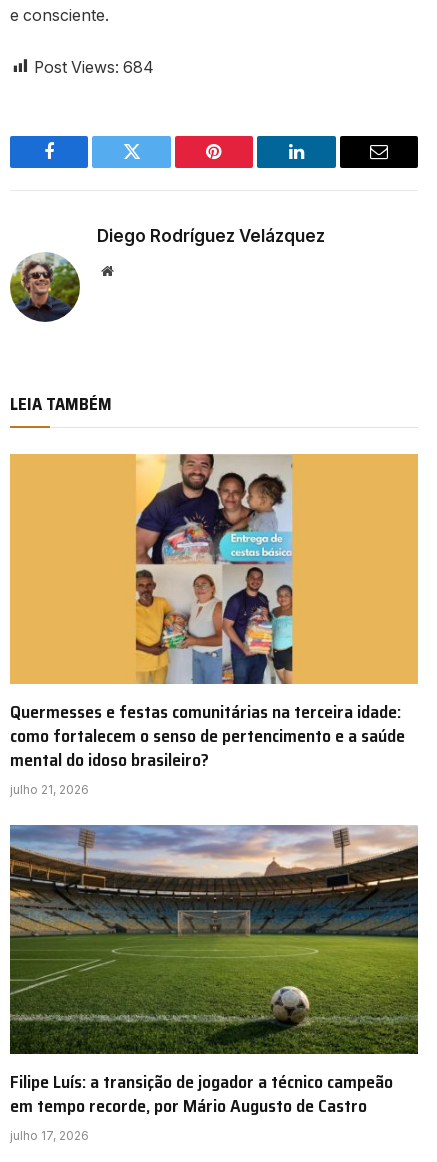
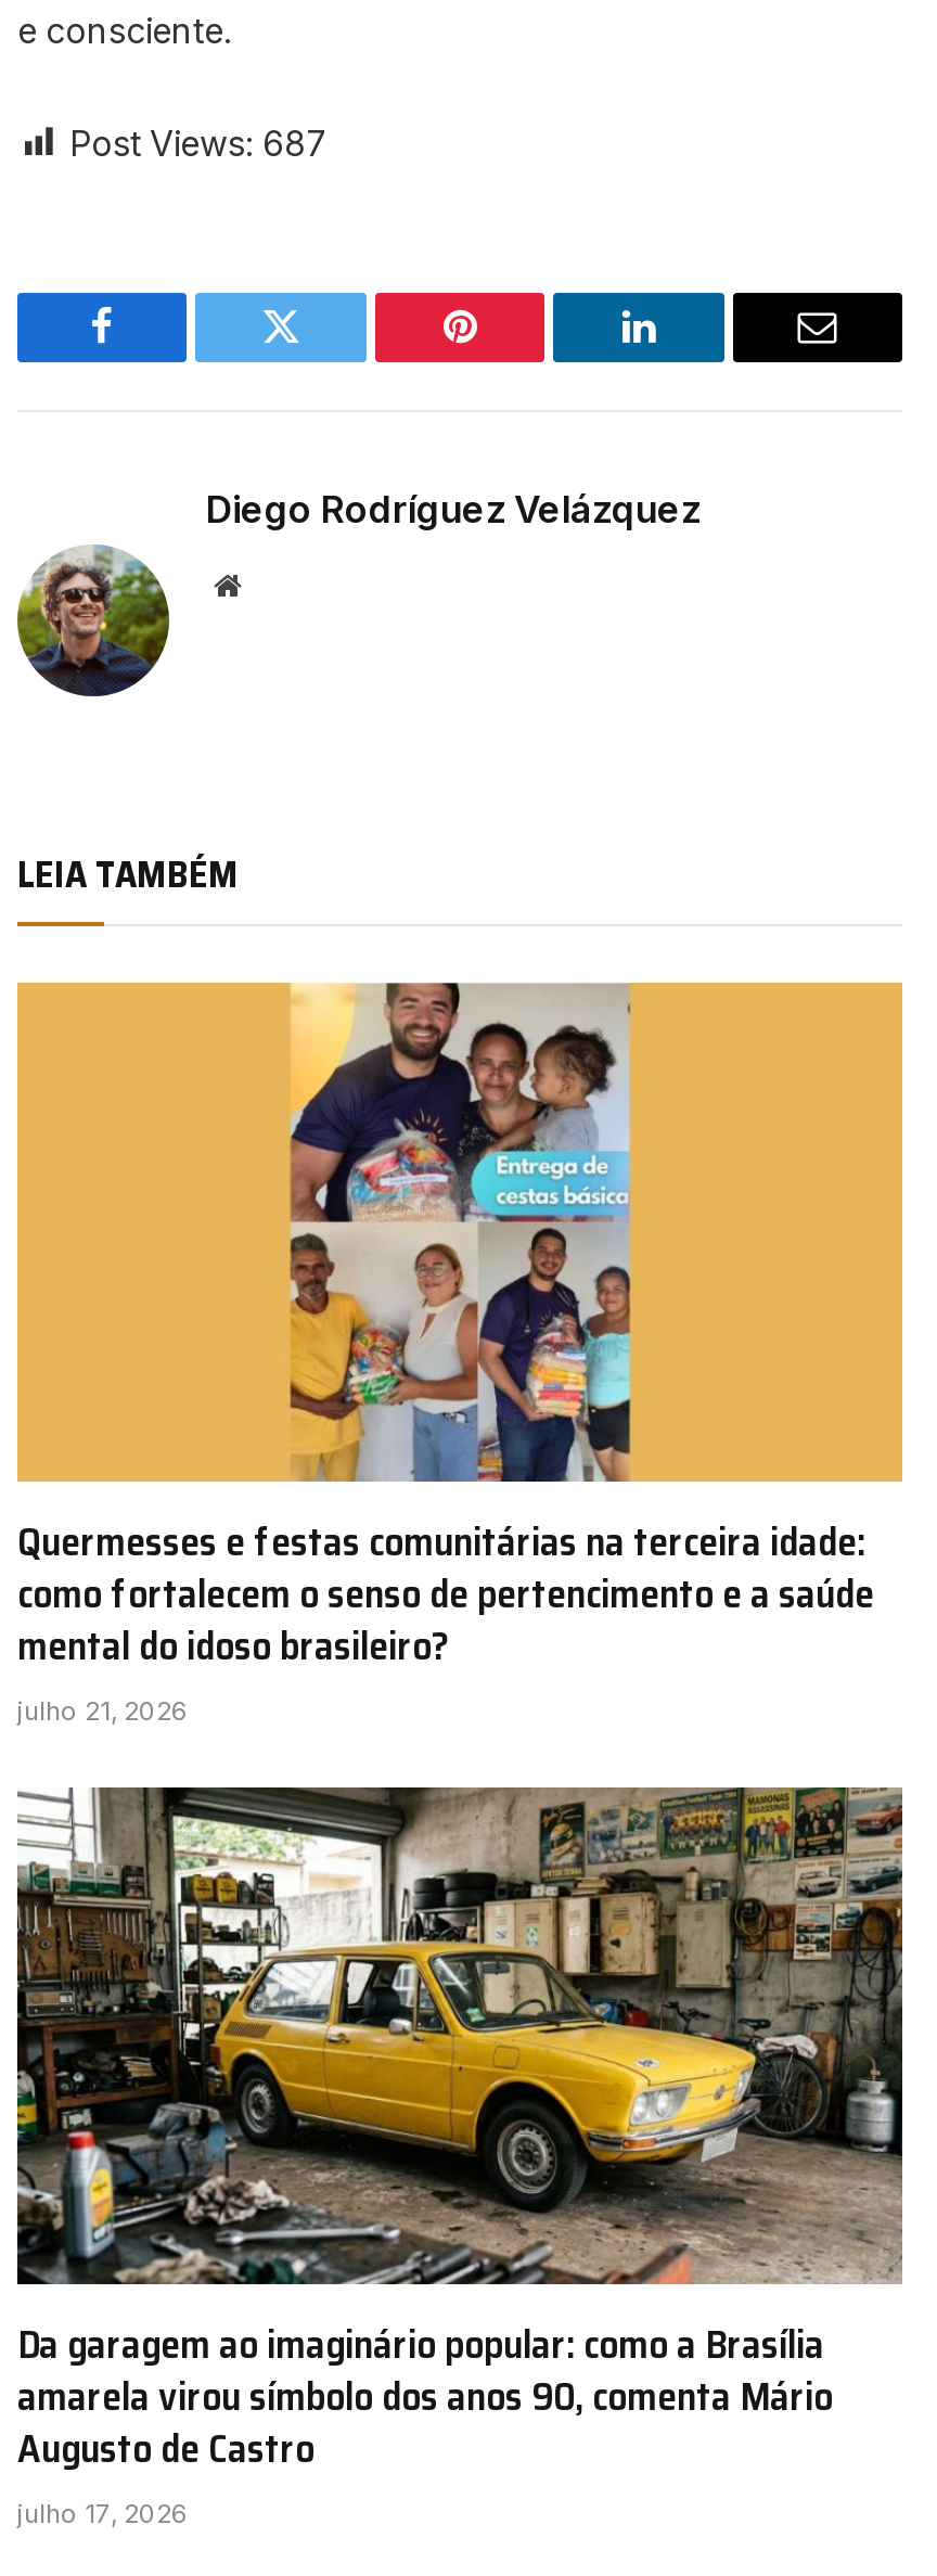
[34,58,154,77] Post Views: 684 -> [69,123,325,164] Post Views: 687
[9,824,419,1120] [image] | Filipe Luís: a transição de jogador a técnico campeão | em tempo recorde, por Mário Augusto de Castro -> [15,1785,904,2479] [image] | Da garagem ao imaginário popular: como a Brasília | amarela virou símbolo dos anos 90, comenta Mário | Augusto de Castro

